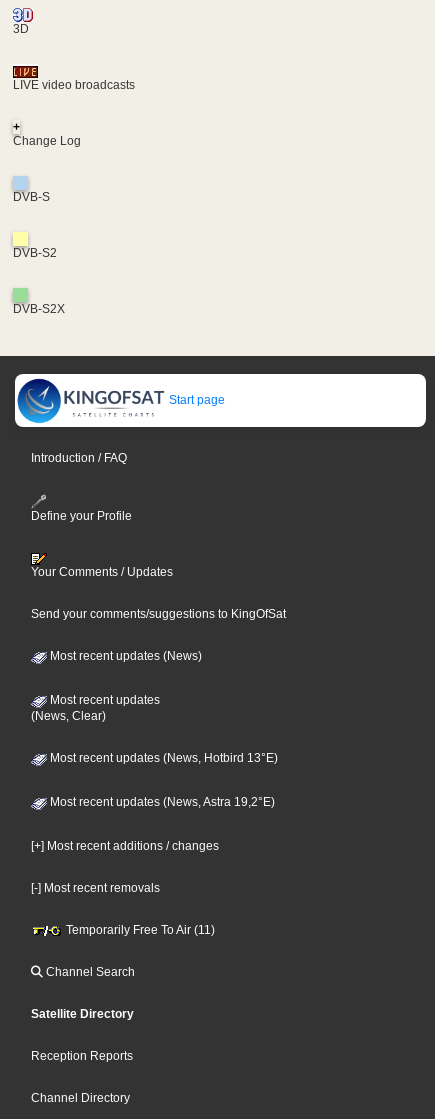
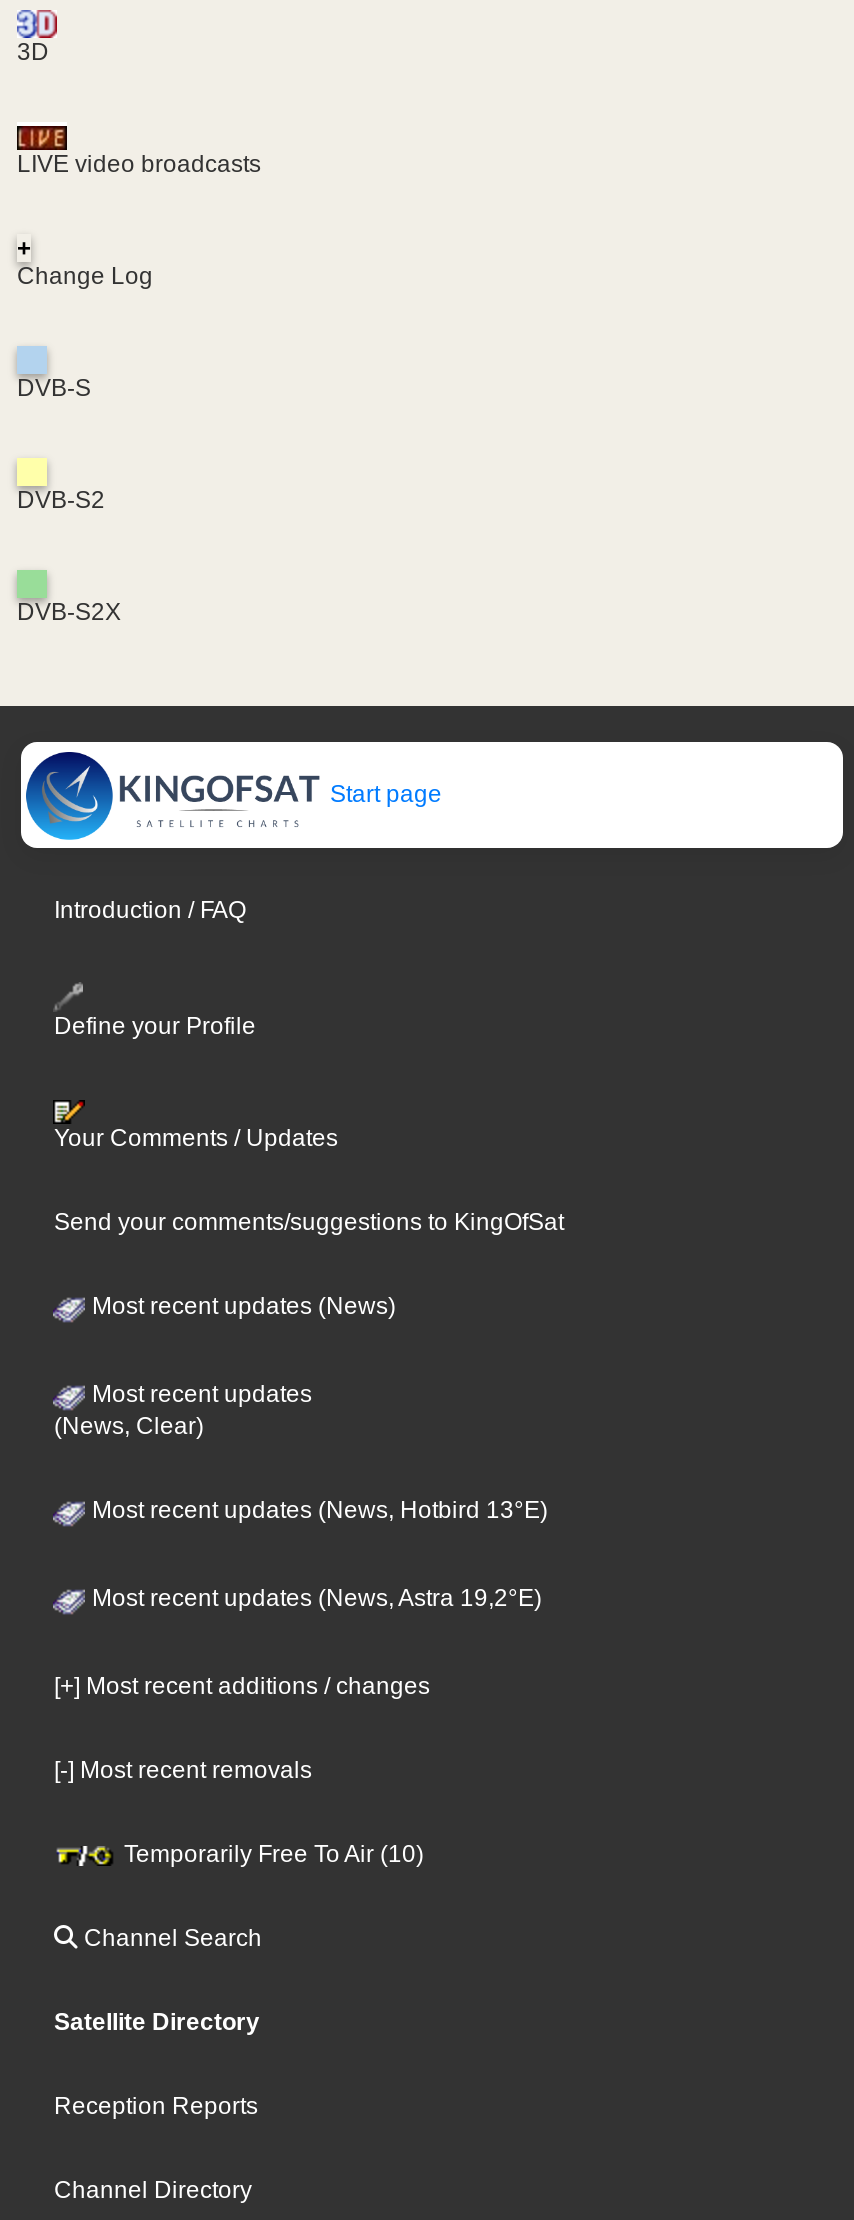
[63,923,215,937] Temporarily Free To Air (11) -> [118,1839,424,1867] Temporarily Free To Air (10)

